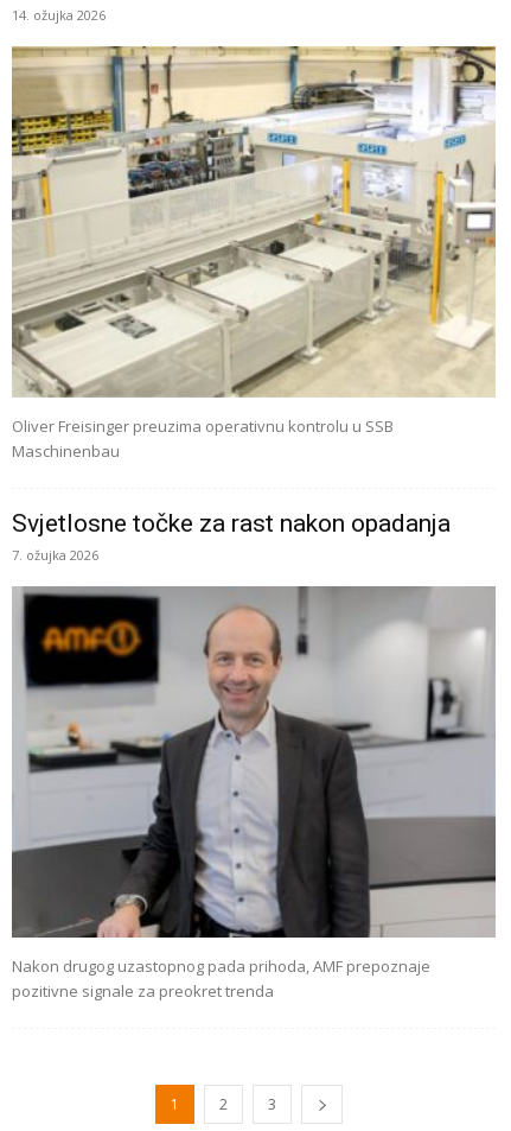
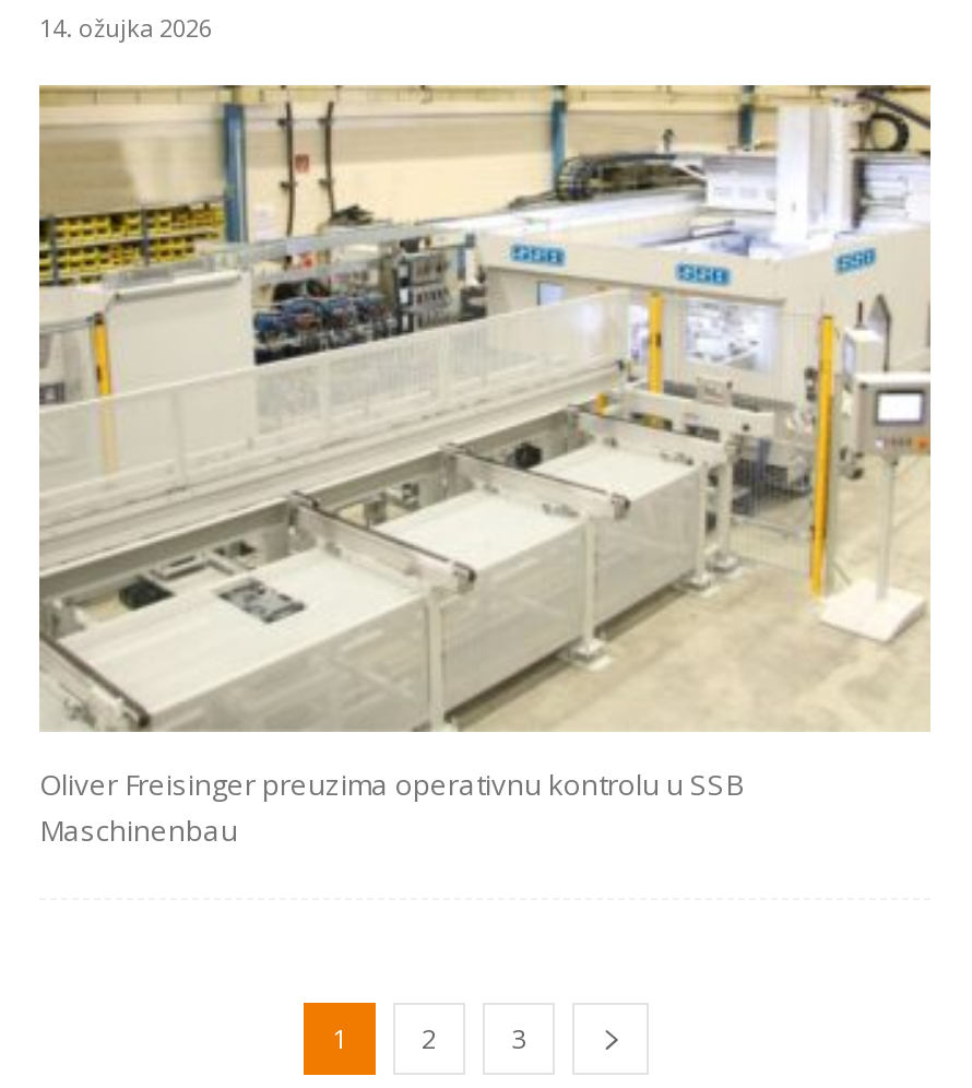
[12,509,451,564] Svjetlosne točke za rast nakon opadanja | 7. ožujka 2026 -> none
[12,586,497,1002] [image] | Nakon drugog uzastopnog pada prihoda, AMF prepoznaje | pozitivne signale za preokret trenda -> none

